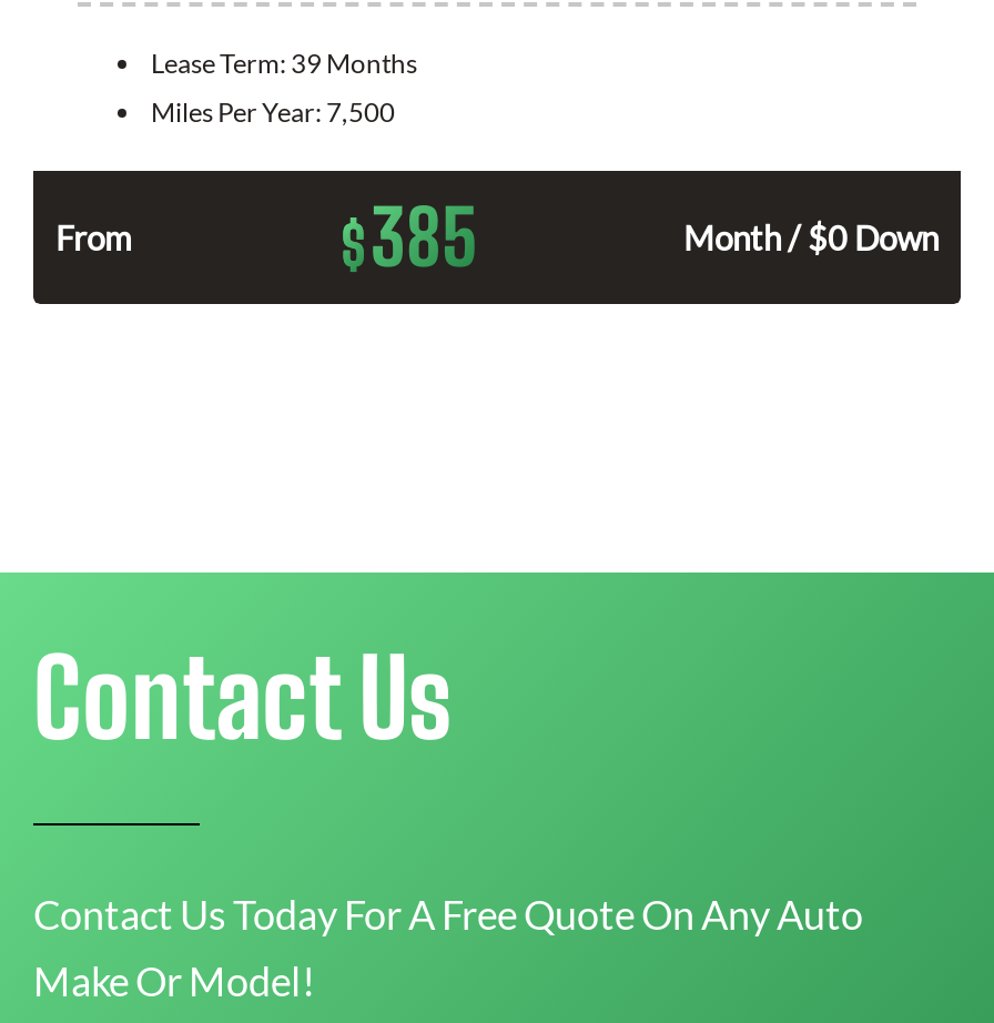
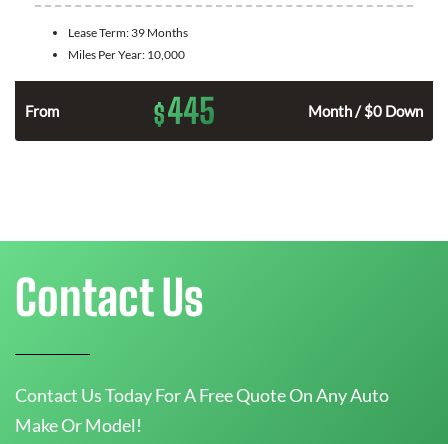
[151,95,395,128] Miles Per Year: 7,500 -> [68,47,185,62] Miles Per Year: 10,000
[342,193,477,281] $ 385 -> [154,91,215,131] $ 445

